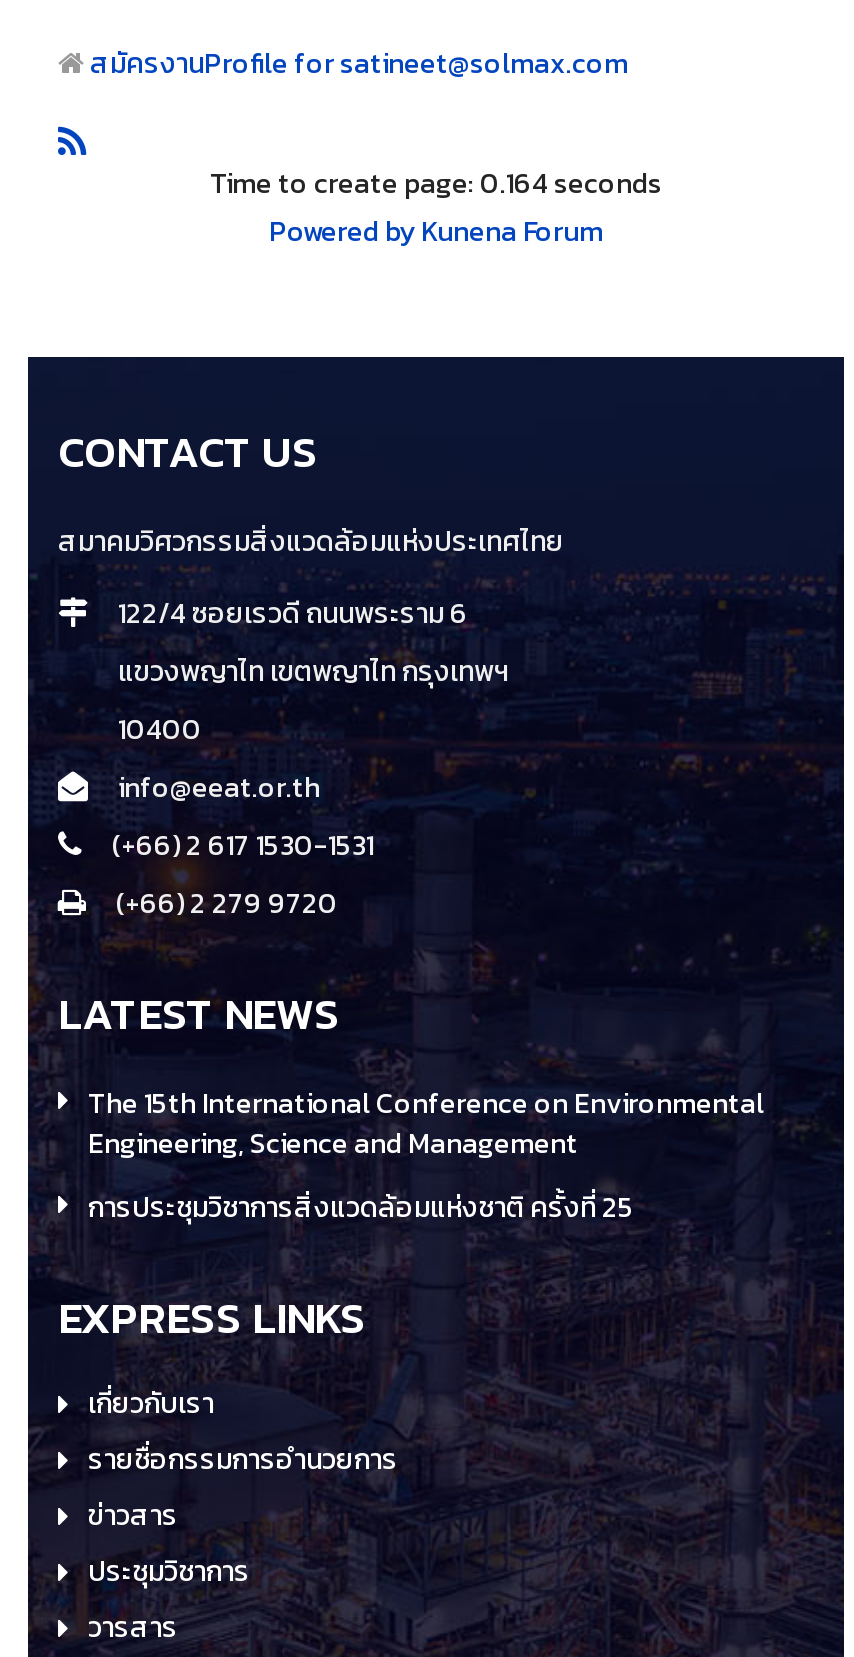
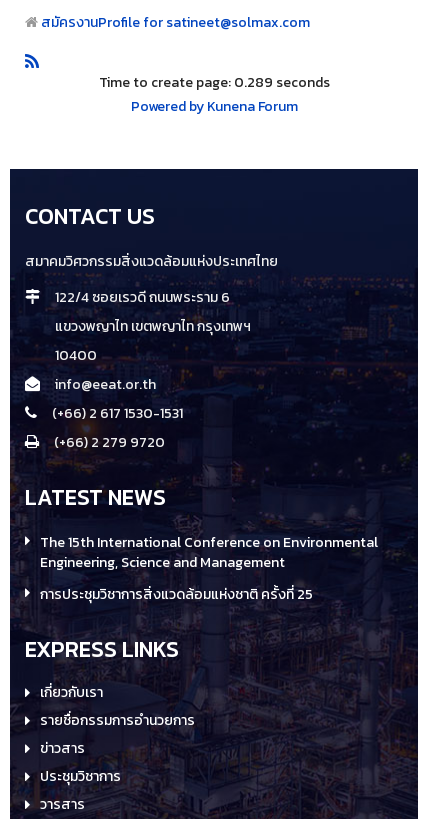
[210,163,662,205] Time to create page: 0.164 seconds -> [98,72,329,93] Time to create page: 0.289 seconds

